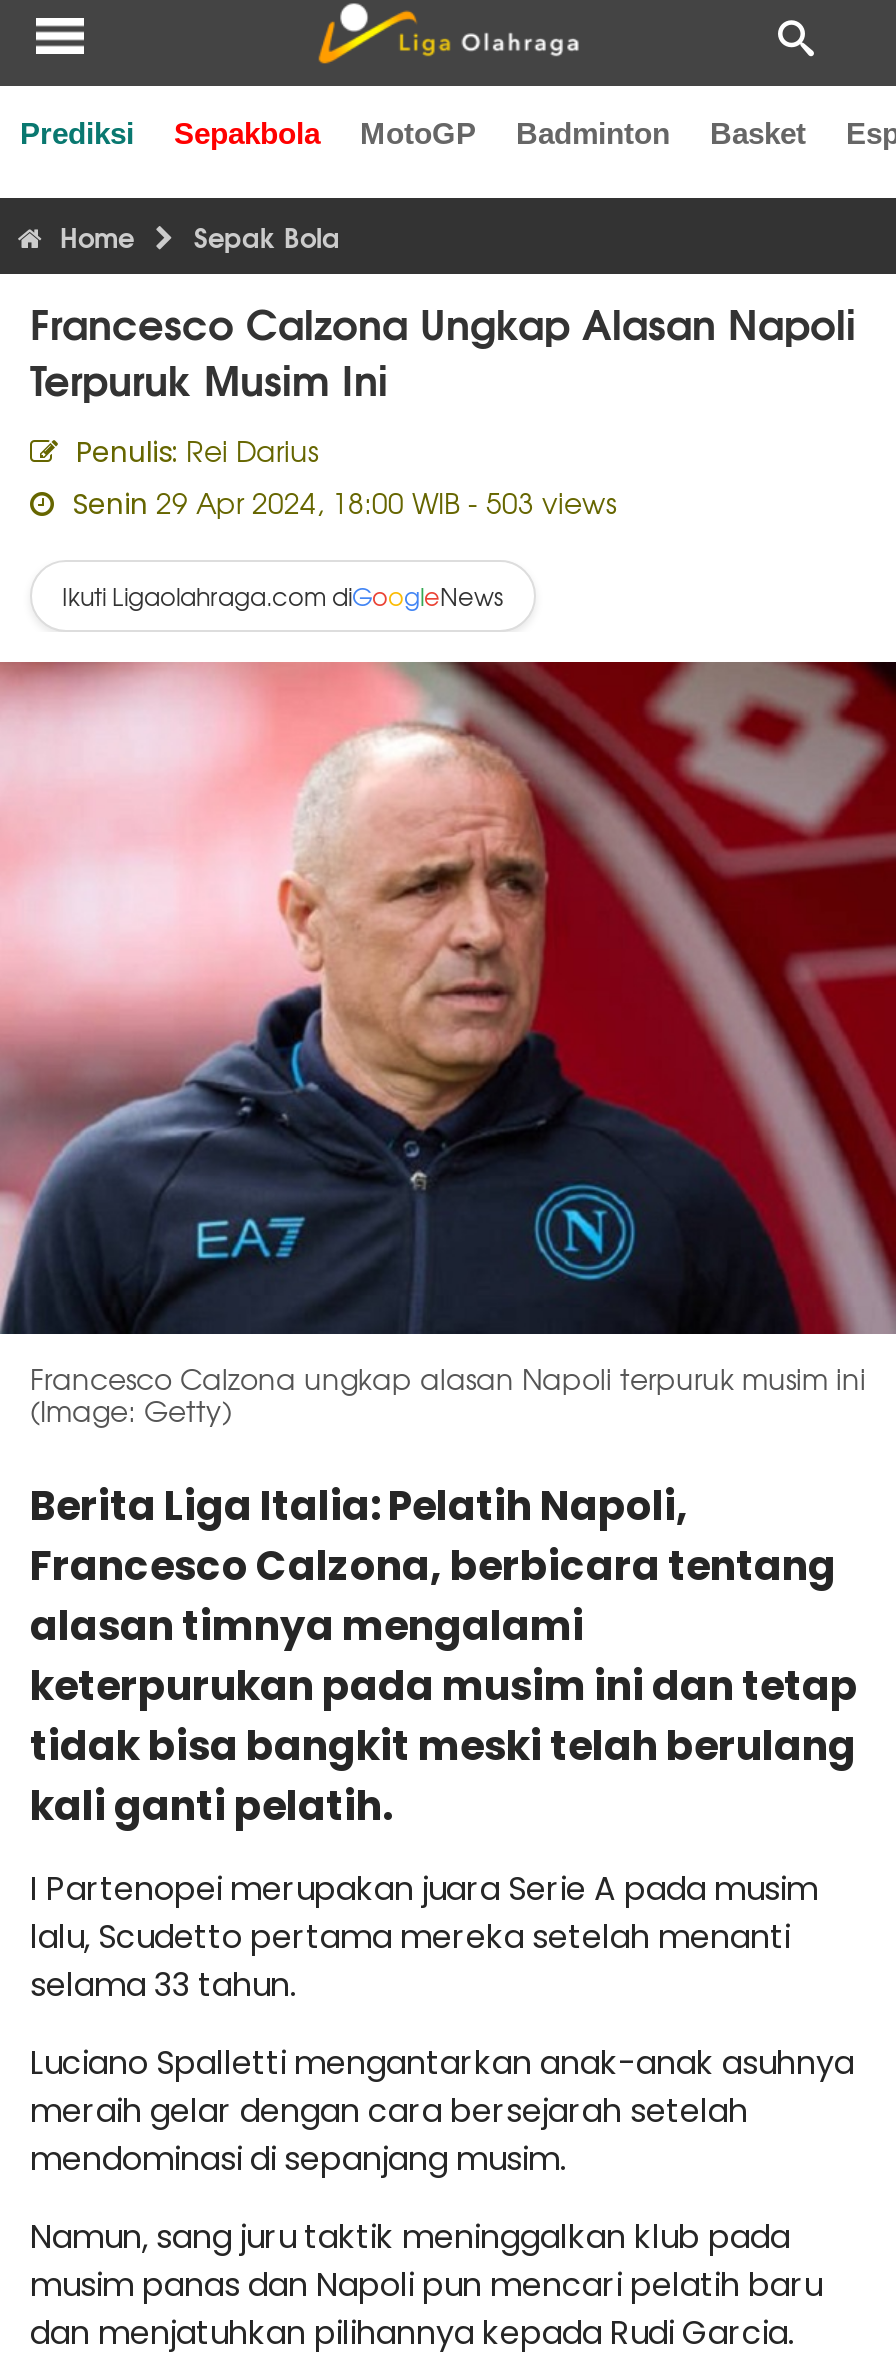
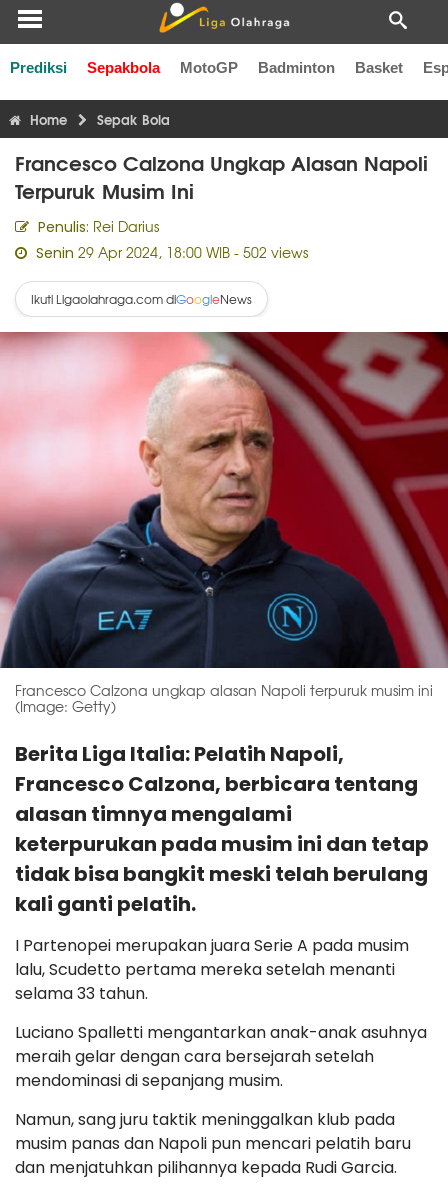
[64,482,616,522] Senin 29 Apr 2024, 18:00 WIB - 503 views -> [32,242,308,262] Senin 29 Apr 2024, 18:00 WIB - 502 views

